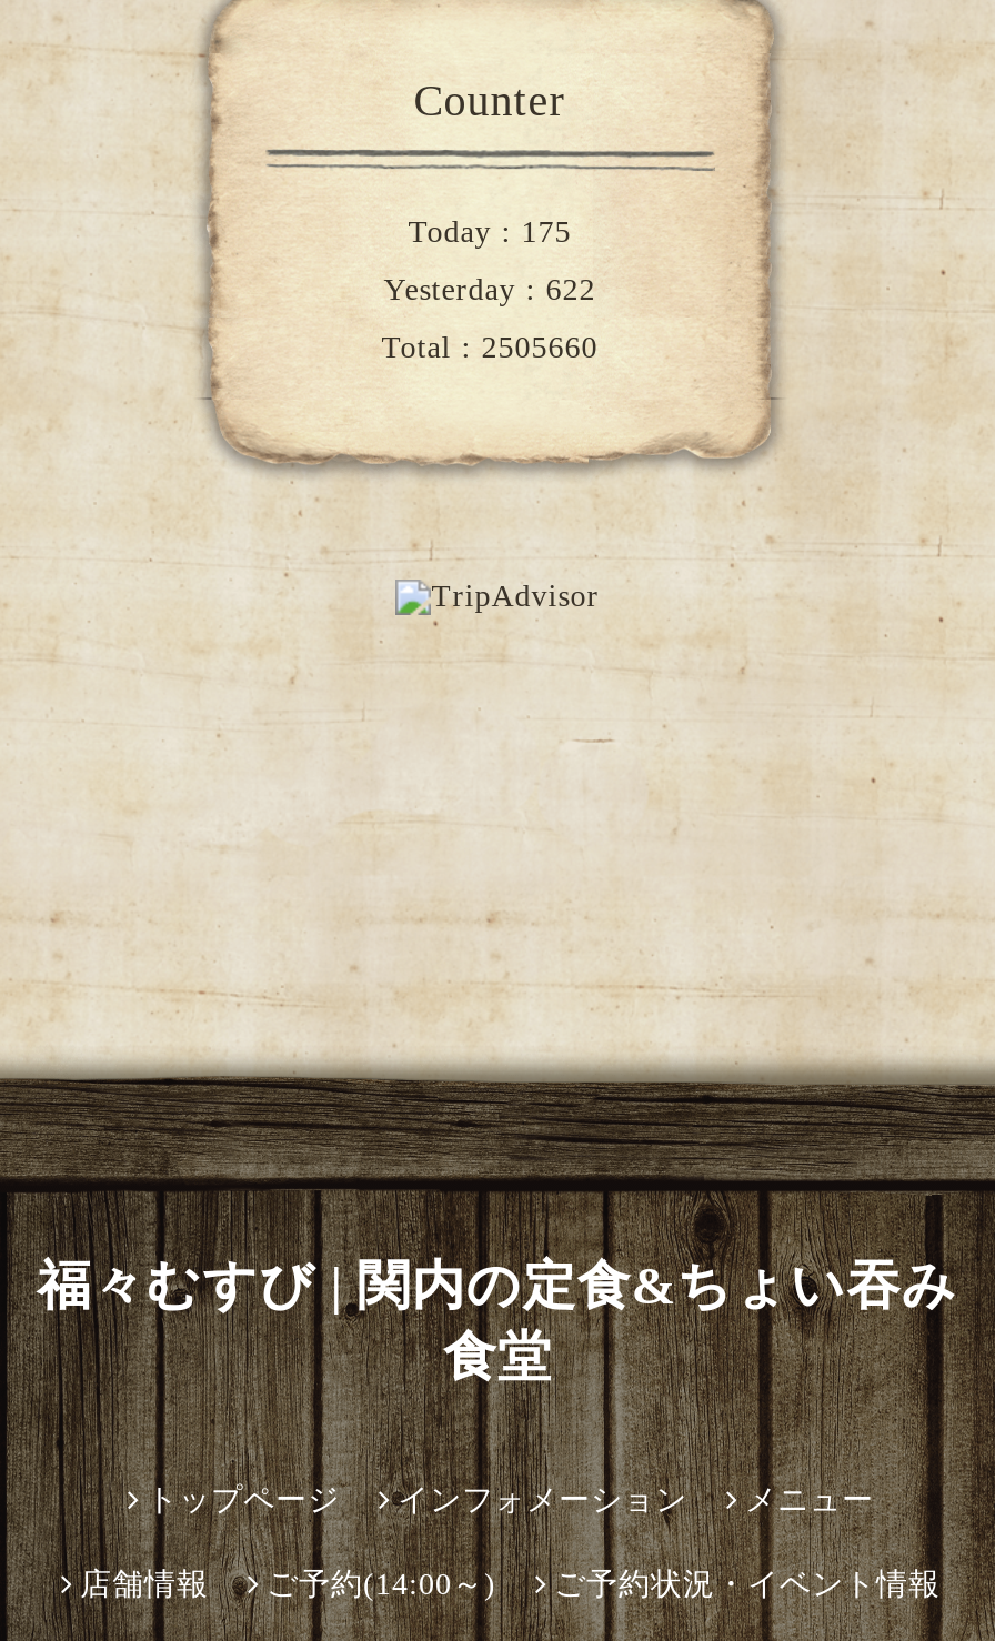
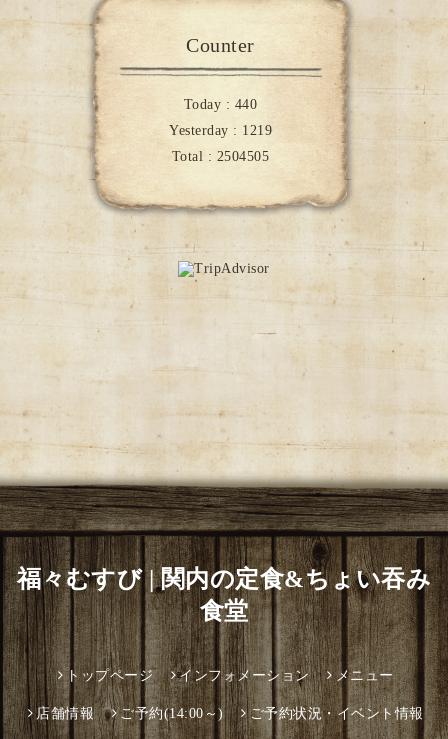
[408,216,571,249] Today : 175 -> [184,97,257,112] Today : 440
[384,274,596,307] Yesterday : 622 -> [169,123,272,138] Yesterday : 1219
[382,331,598,365] Total : 2505660 -> [172,149,269,164] Total : 2504505

